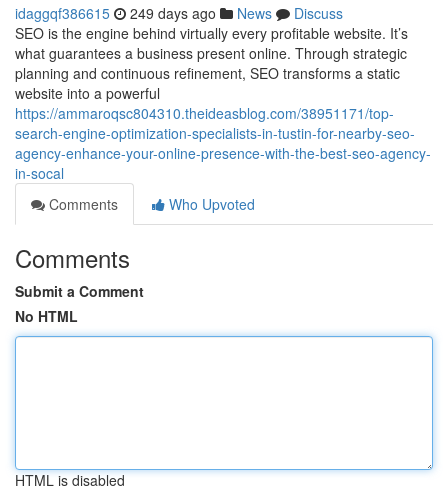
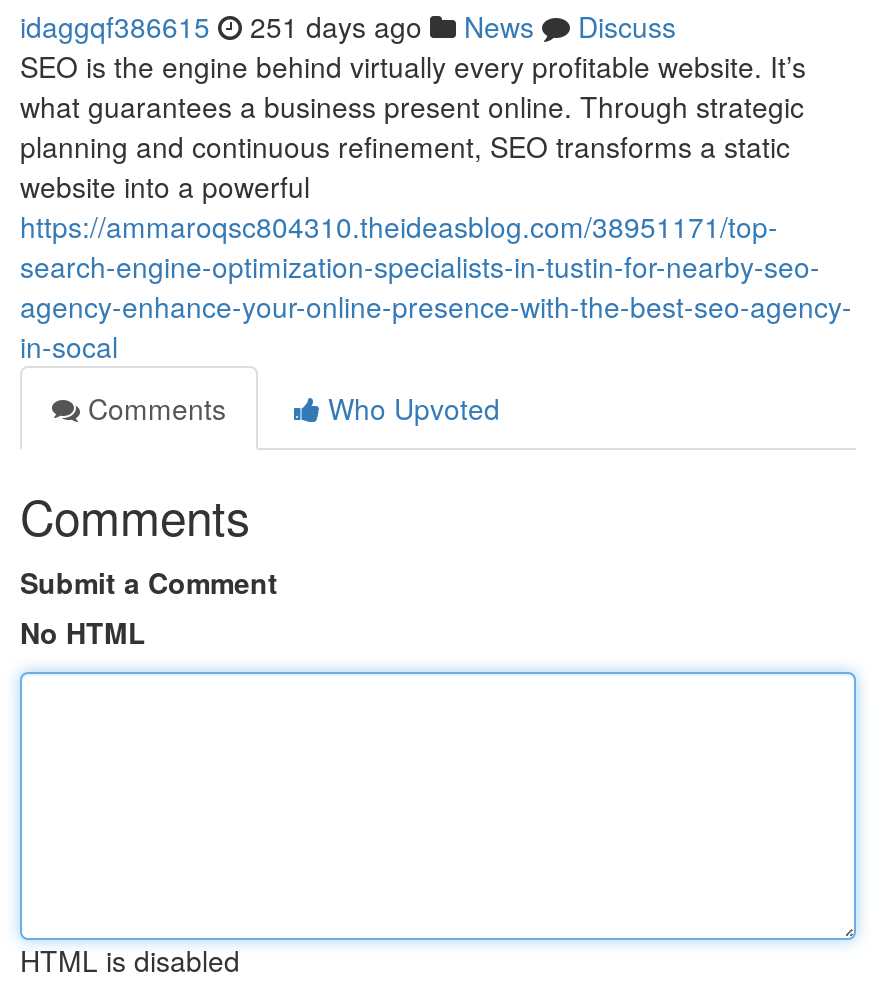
[15,3,343,23] idaggqf386615 249 days ago News Discuss -> [20,6,676,46] idaggqf386615 251 days ago News Discuss

